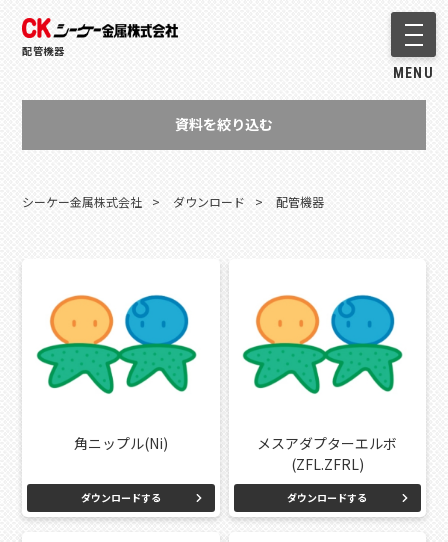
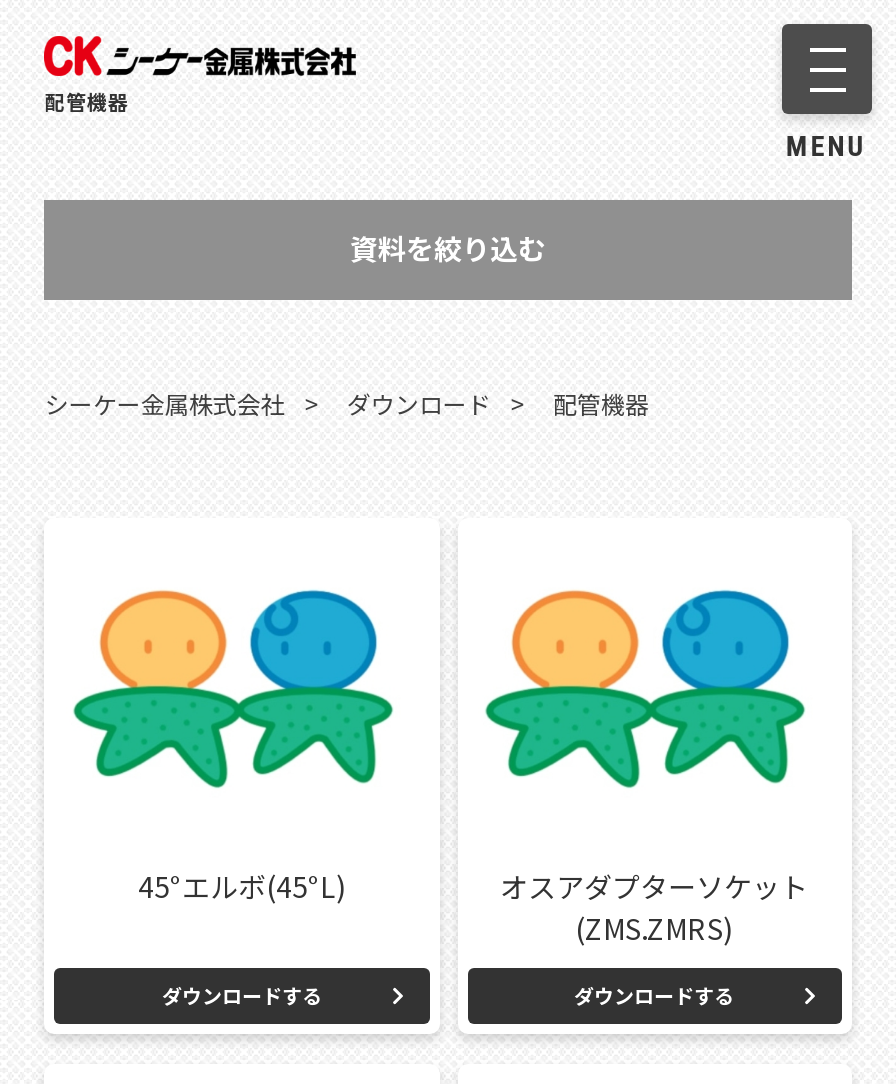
[74,433,168,453] 角ニップル(Ni) -> [138,865,346,905] 45°エルボ(45°L)
[257,433,397,474] メスアダプターエルボ | (ZFL.ZFRL) -> [500,865,808,947] オスアダプターソケット | (ZMS.ZMRS)

